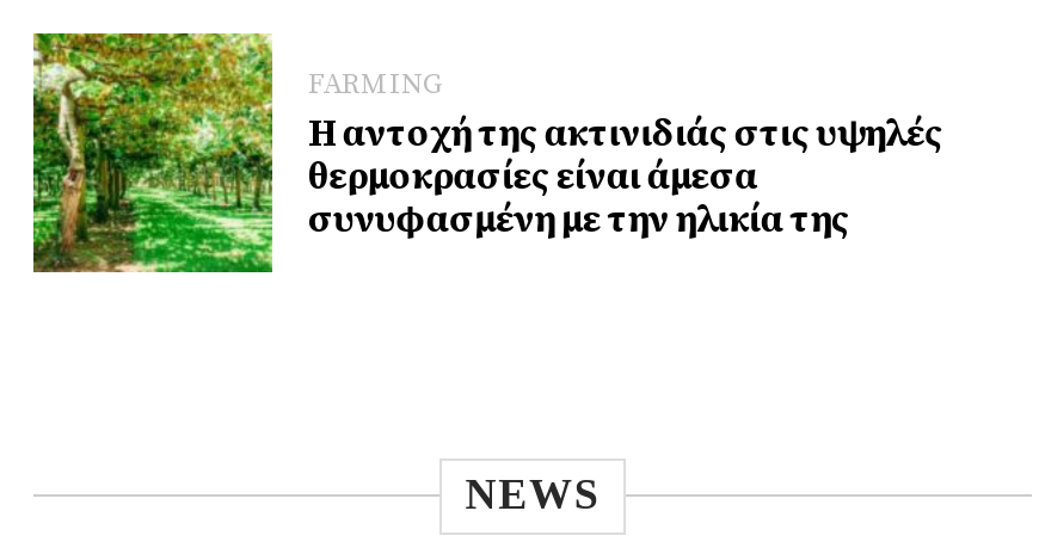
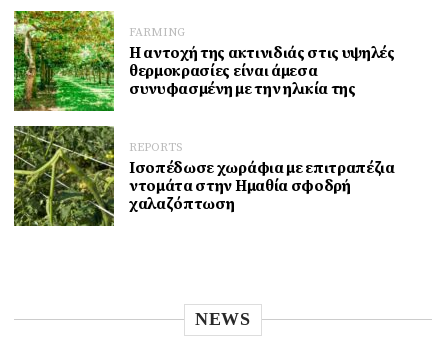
none -> [13,125,395,227] [image] | REPORTS | Ισοπέδωσε χωράφια με επιτραπέζια | ντομάτα στην Ημαθία σφοδρή | χαλαζόπτωση

